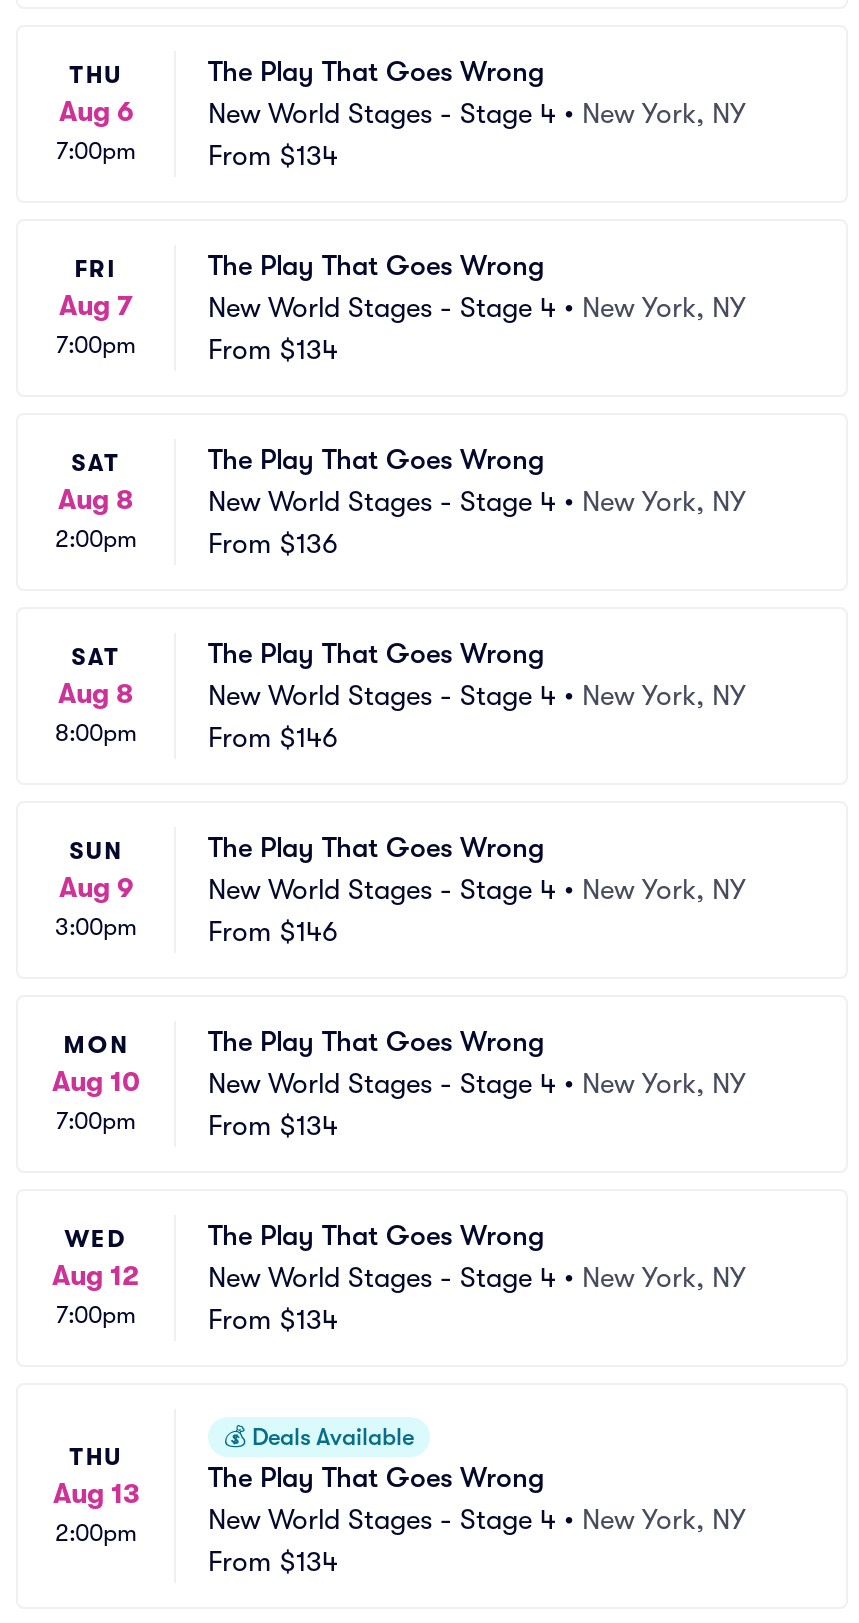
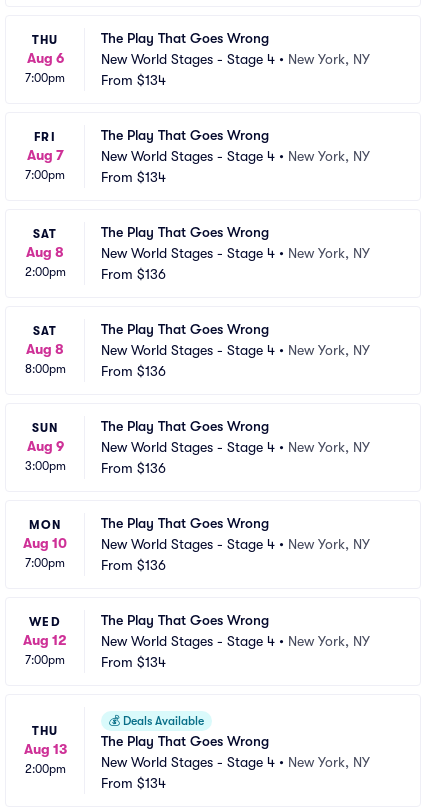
[208,721,338,753] From $146 -> [101,363,166,379] From $136
[208,915,338,947] From $146 -> [101,460,166,476] From $136
[208,1109,338,1141] From $134 -> [101,557,166,573] From $136

